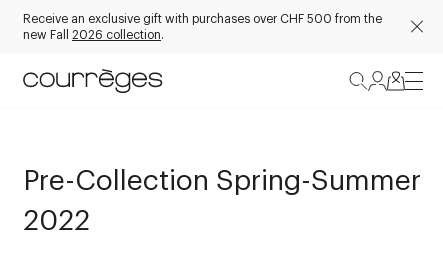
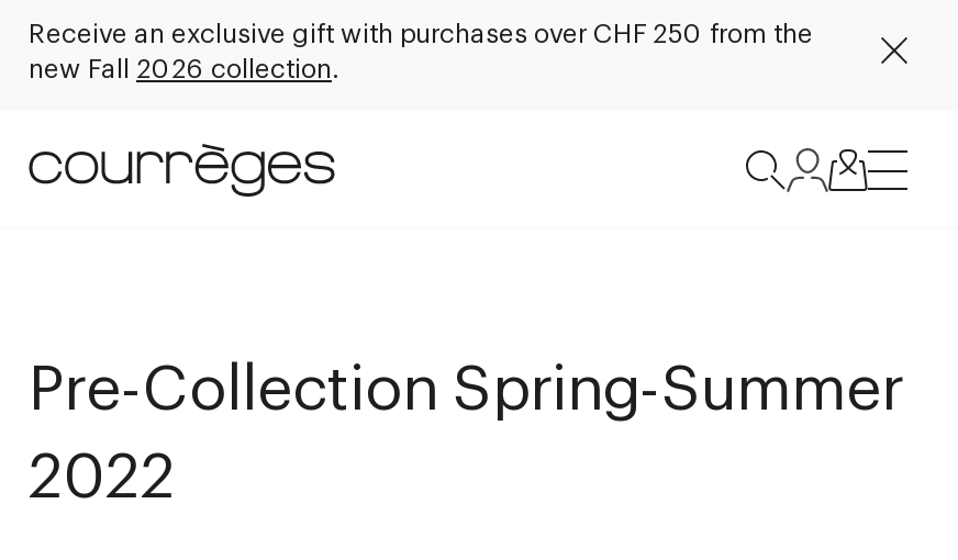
[23,9,382,25] Receive an exclusive gift with purchases over CHF 500 from the -> [29,13,813,48] Receive an exclusive gift with purchases over CHF 250 from the

